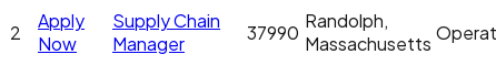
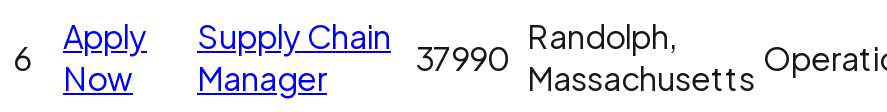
[10,21,185,56] 2 Now Manager -> [13,38,327,100] 6 Now Manager

